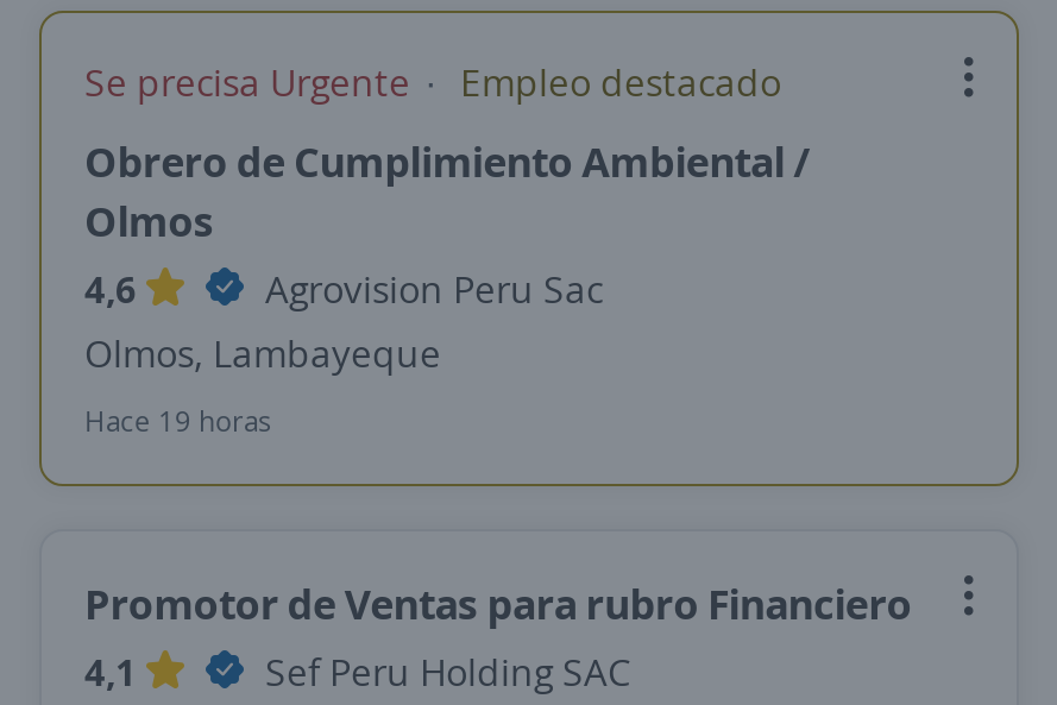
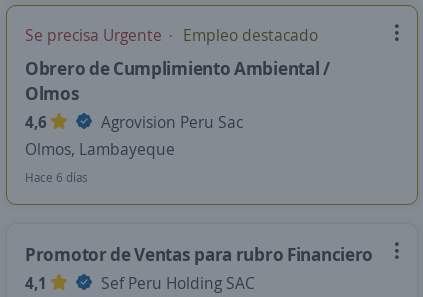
[84,401,272,441] Hace 19 horas -> [25,169,88,186] Hace 6 días

